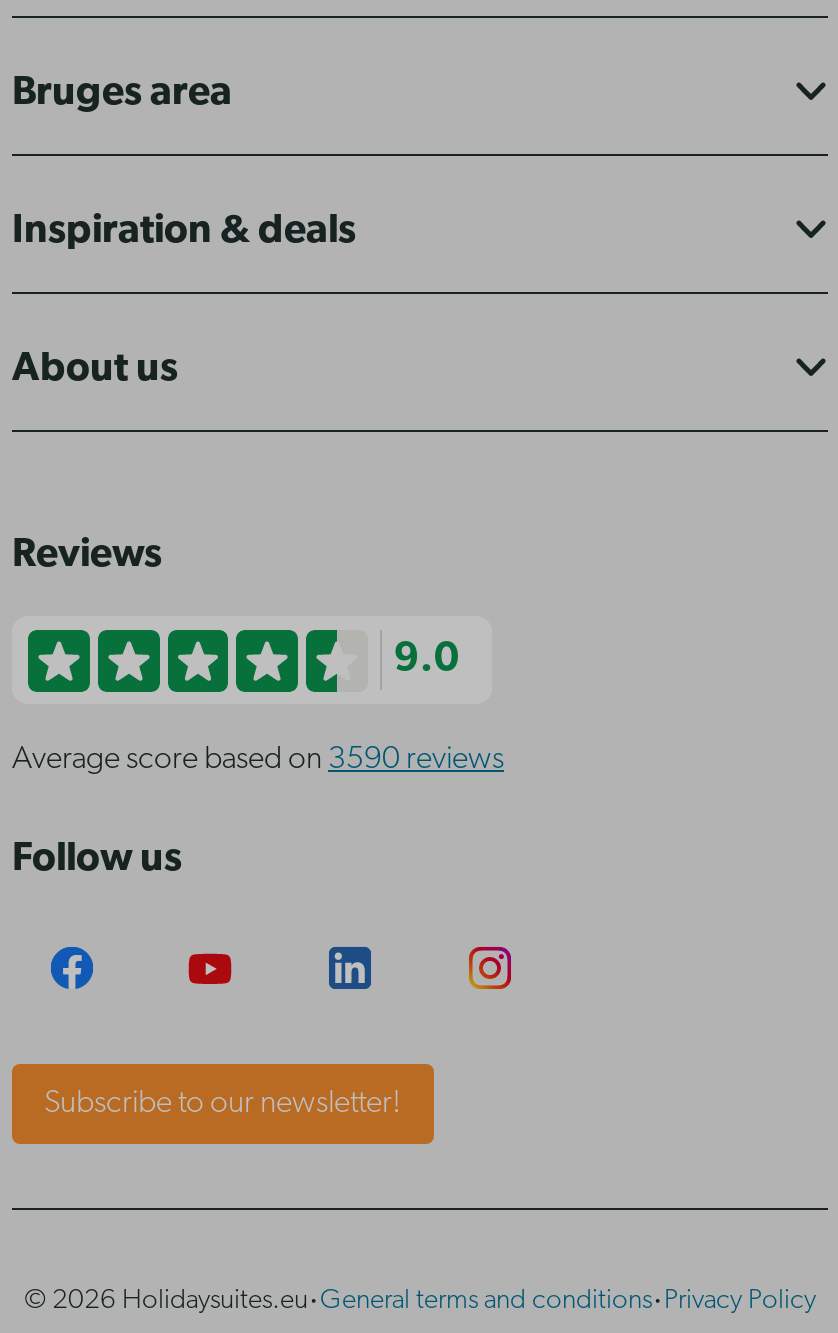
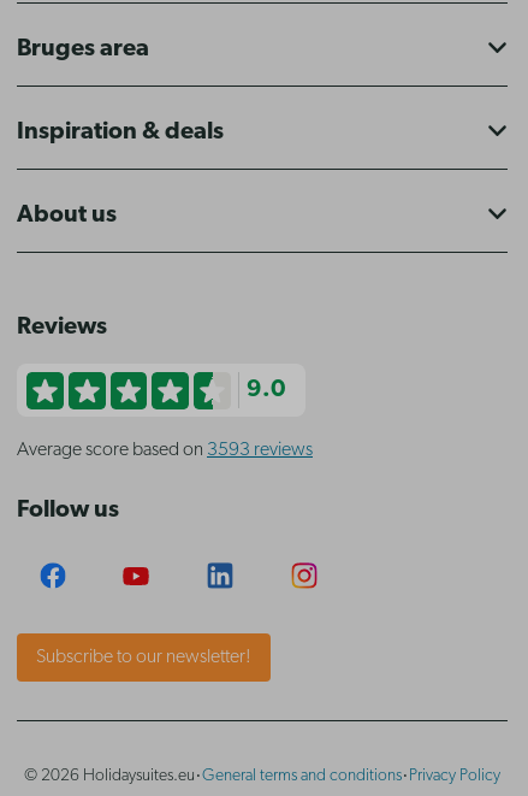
[12,745,504,777] Average score based on 3590 reviews -> [17,441,313,460] Average score based on 3593 reviews

